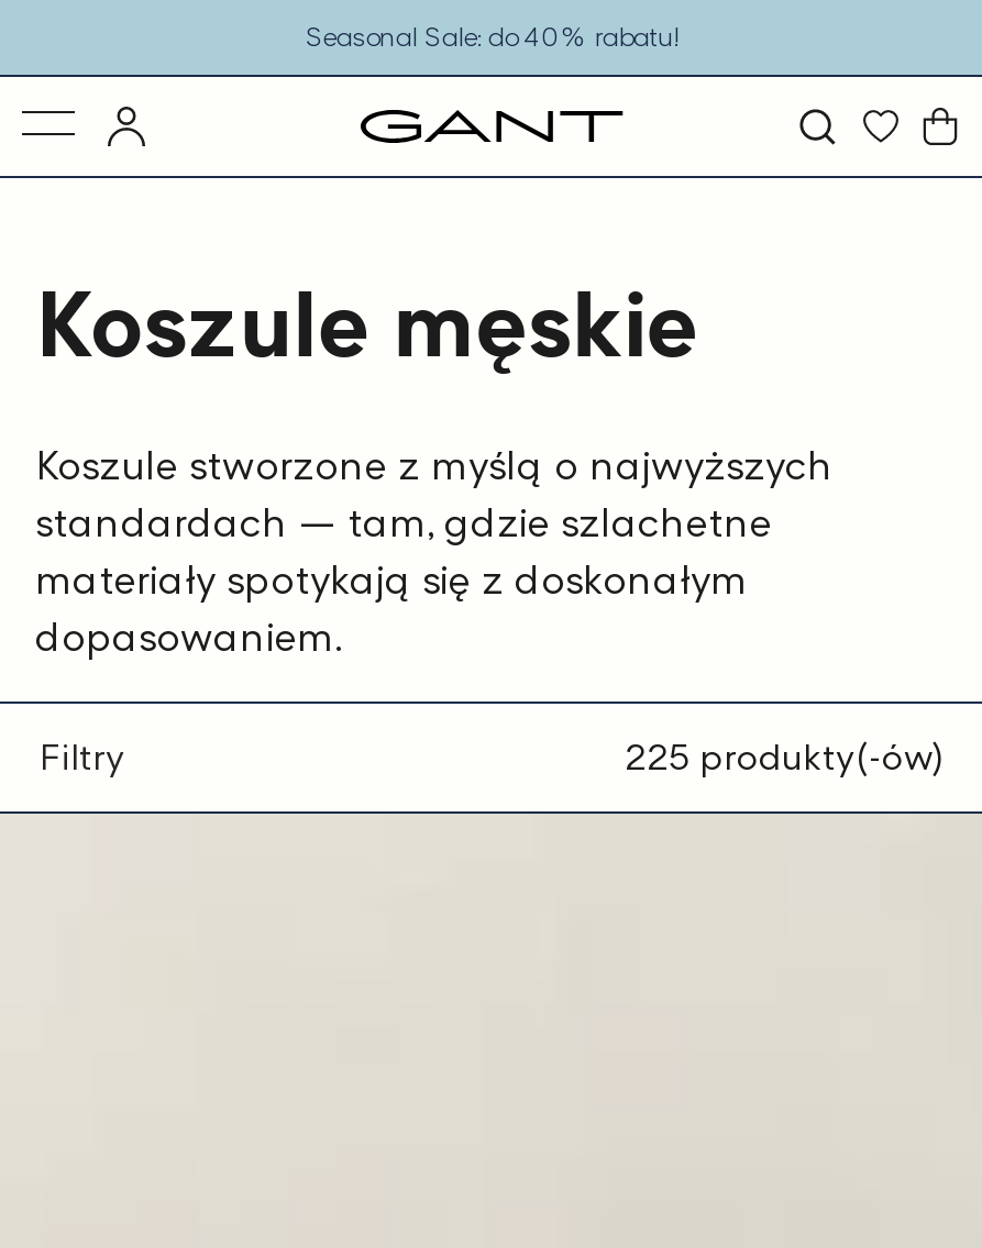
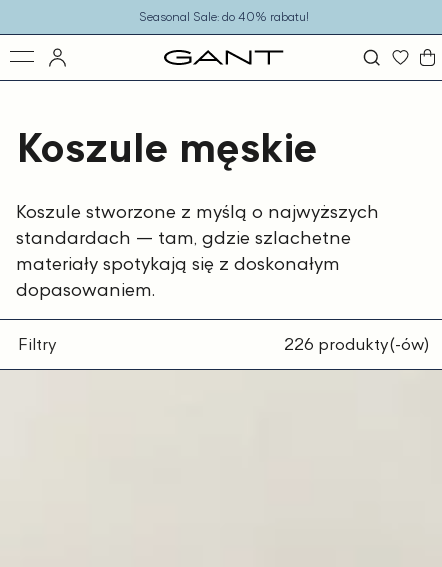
[625,735,946,779] 225 produkty(-ów) -> [284,334,430,354] 226 produkty(-ów)

